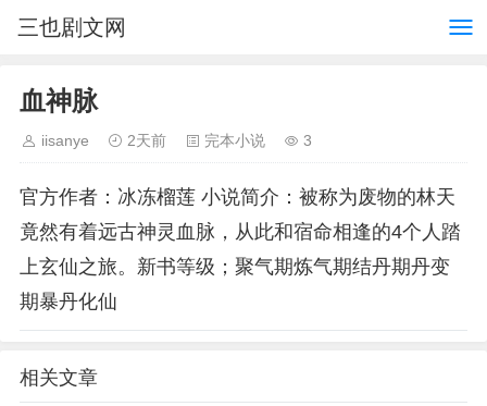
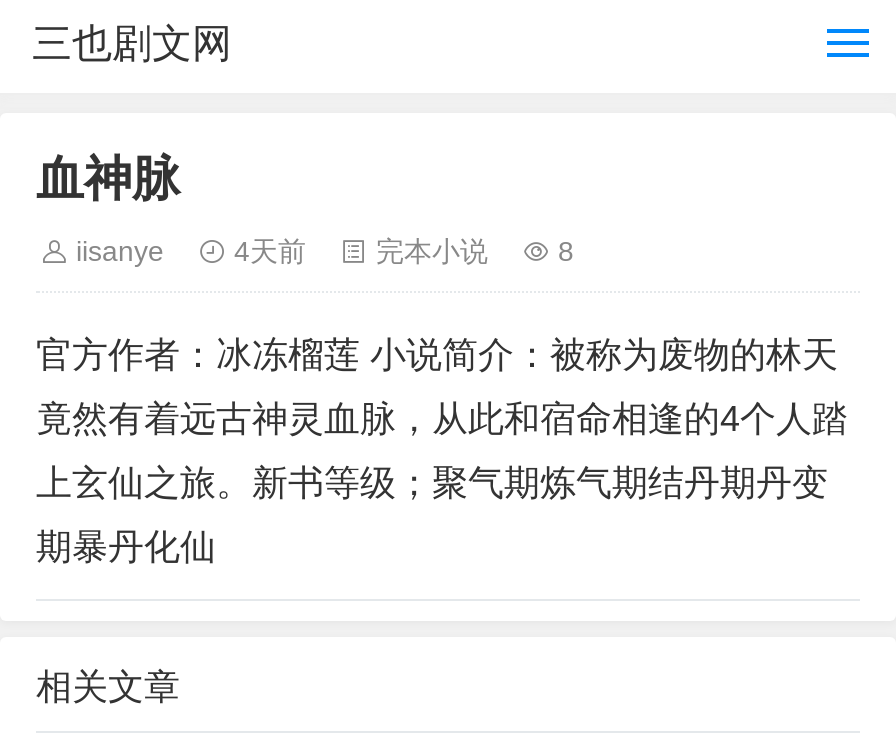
[127,132,166,149] 2天前 -> [234,235,306,267] 4天前
[303,132,312,149] 3 -> [558,235,574,267] 8

